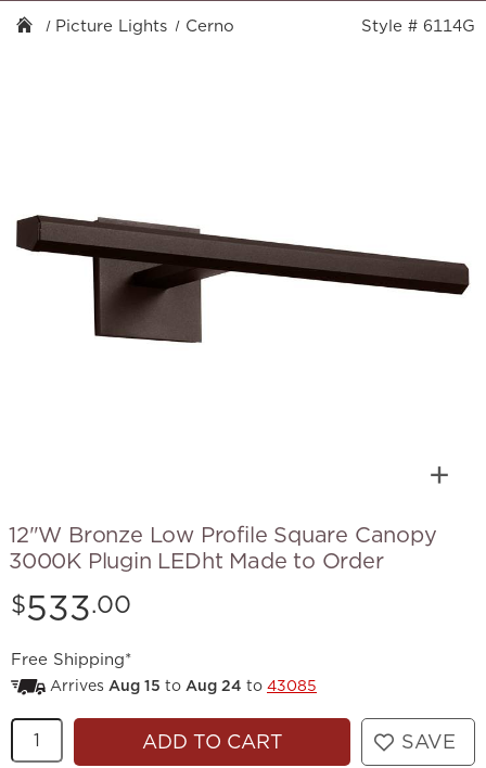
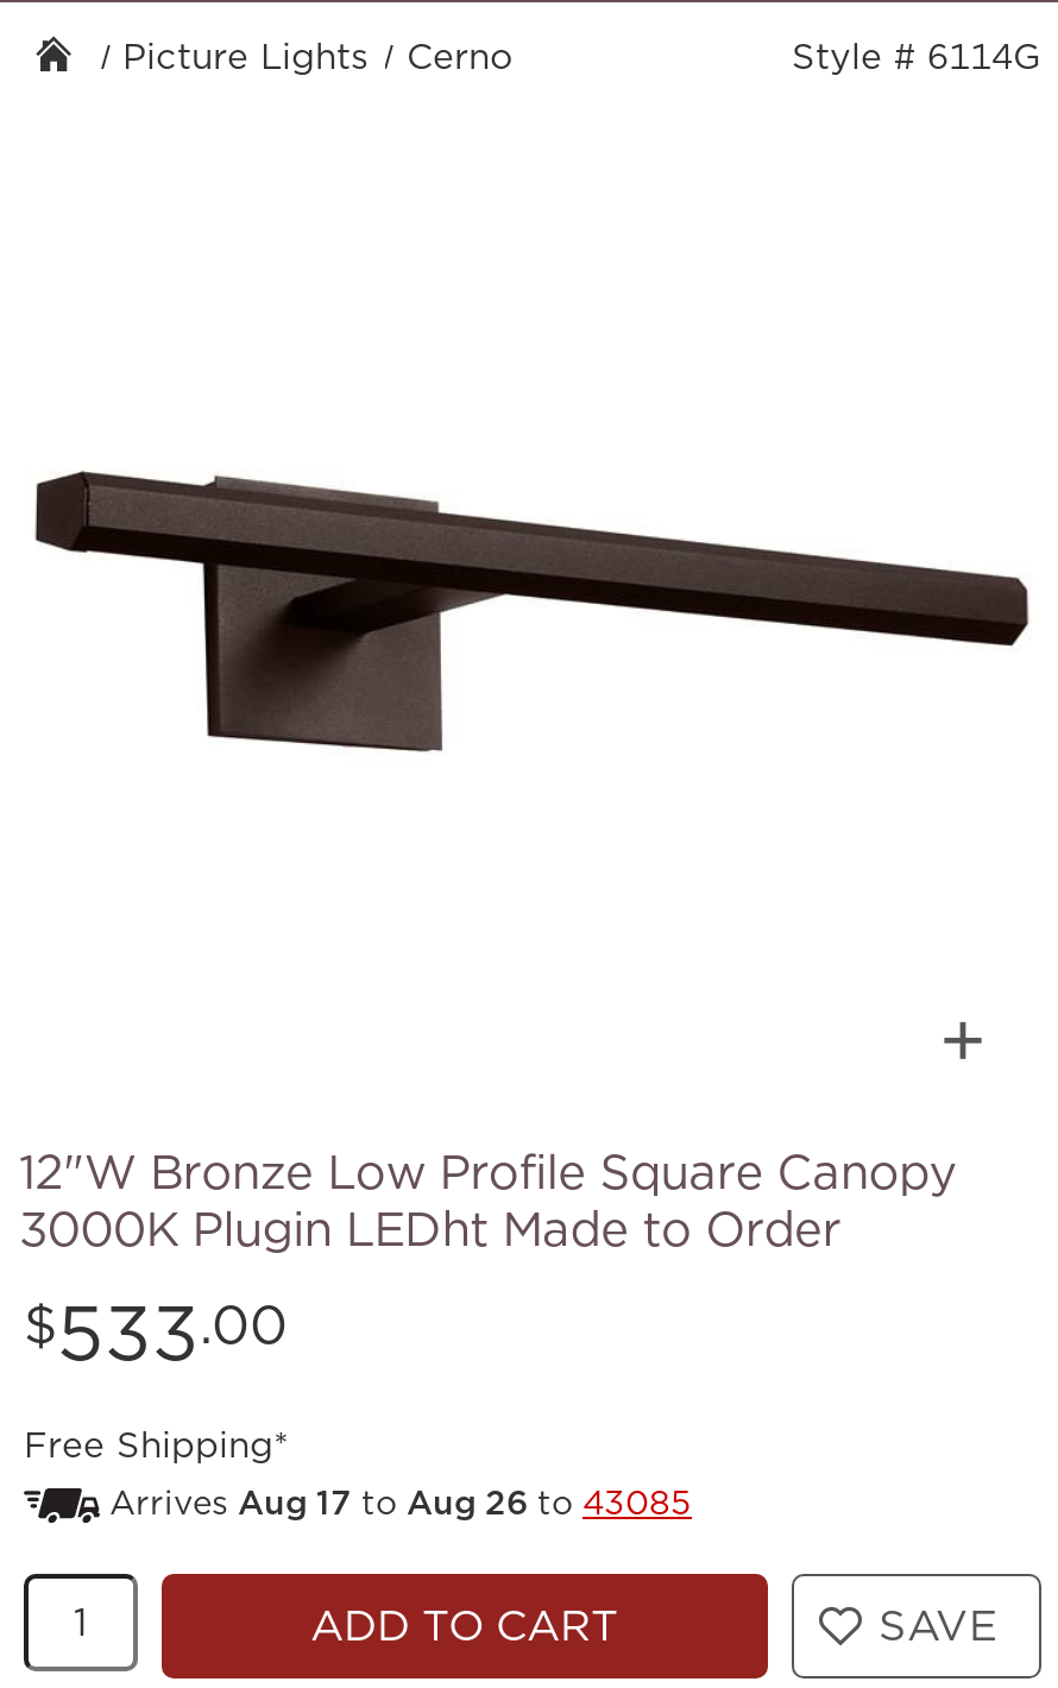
[50,675,317,696] Arrives Aug 15 to Aug 24 to 43085 -> [109,1479,692,1526] Arrives Aug 17 to Aug 26 to 43085

